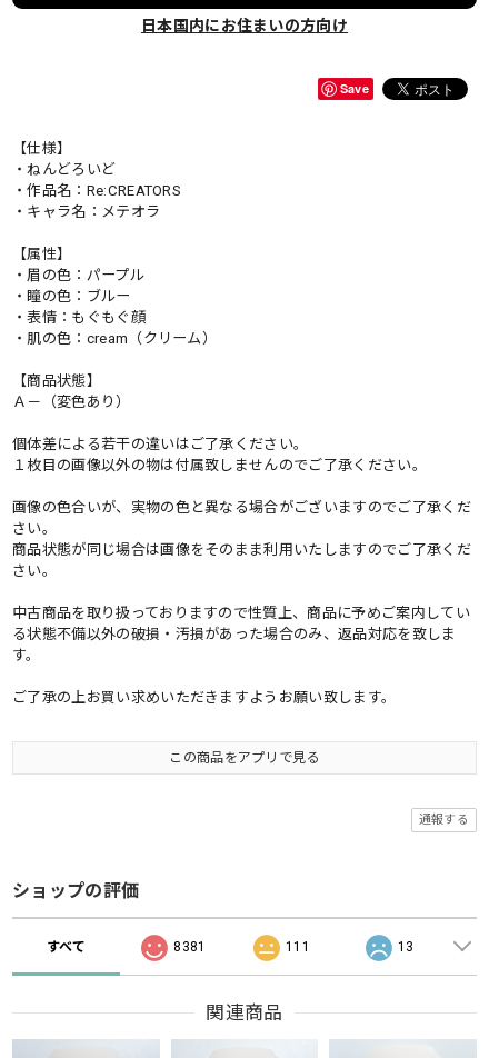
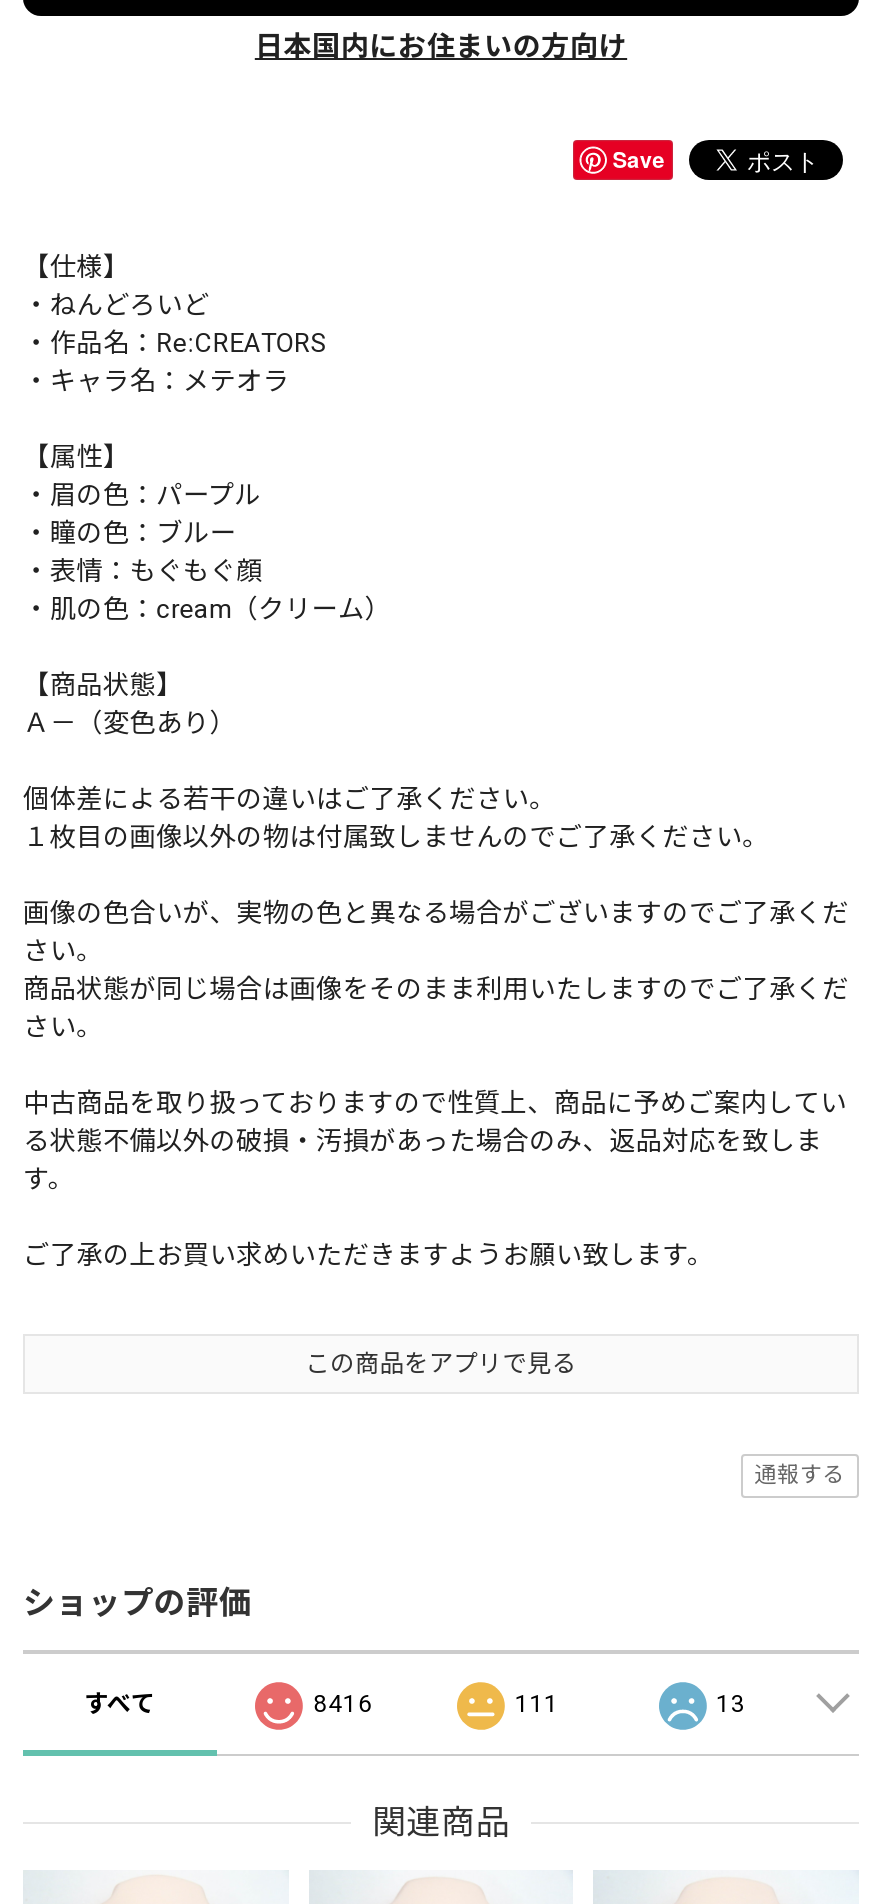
[174,939,206,954] 8381 -> [314,1690,372,1718] 8416

